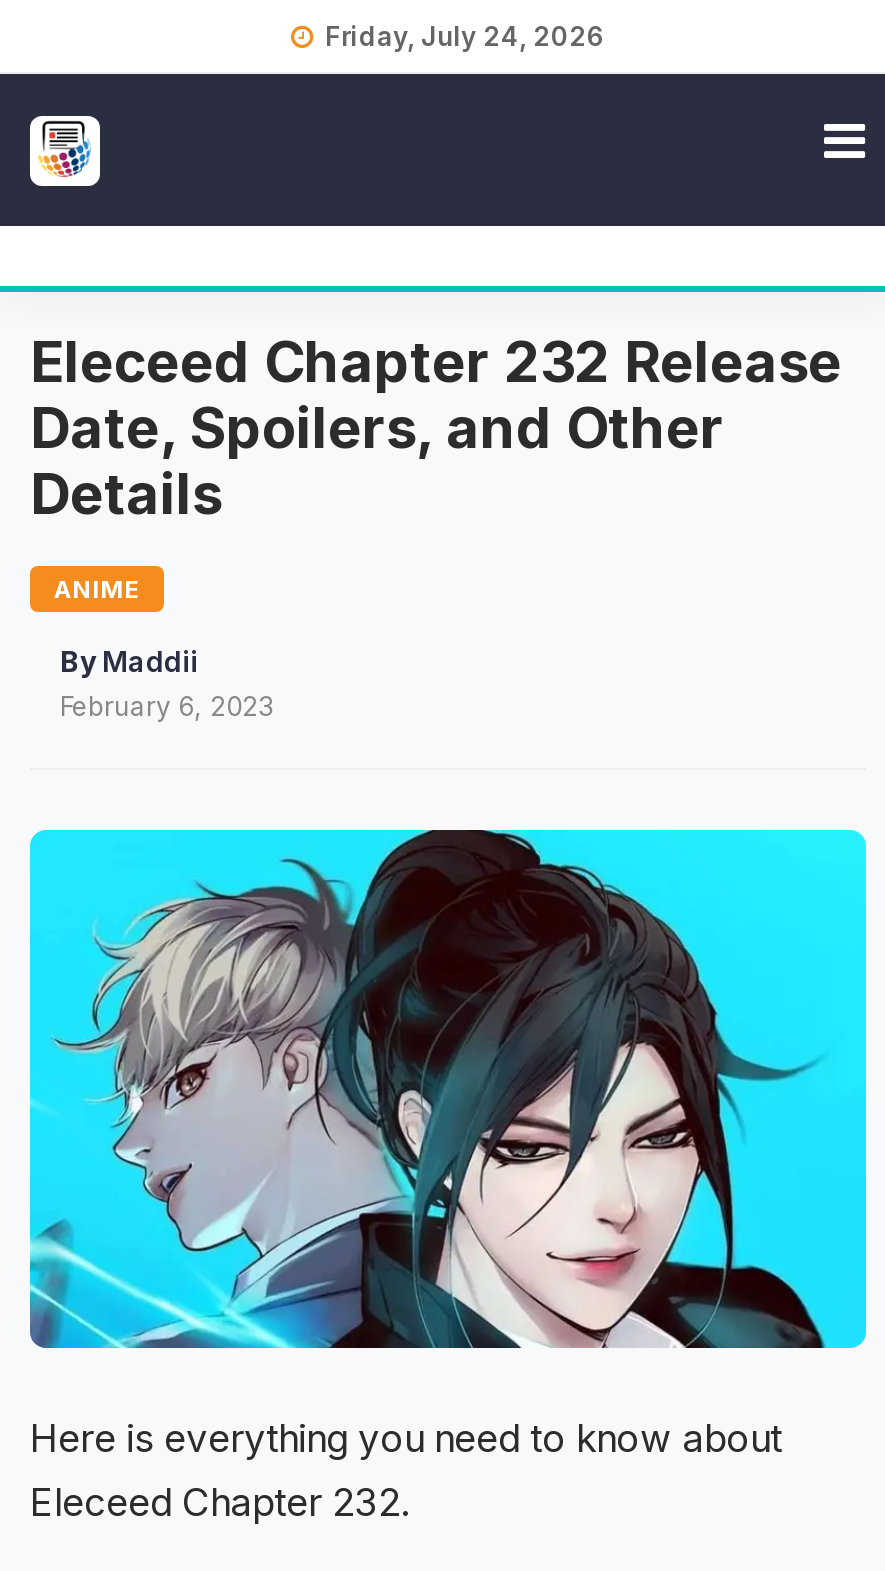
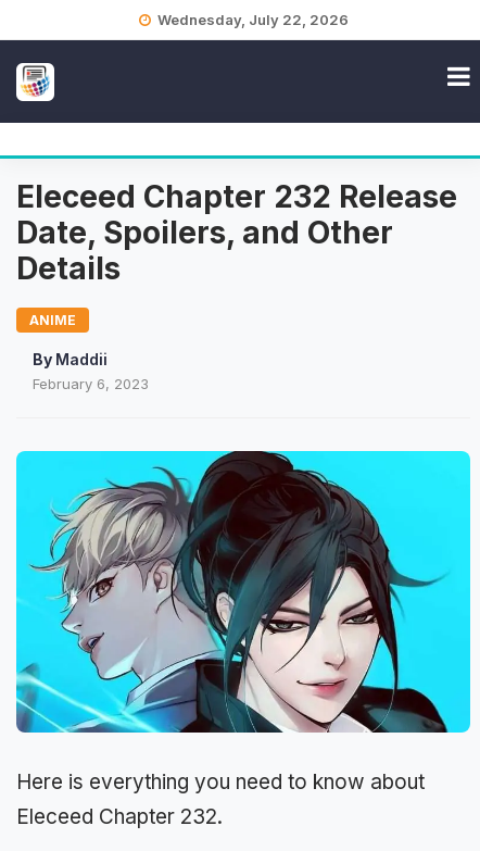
[325,20,605,52] Friday, July 24, 2026 -> [157,11,348,28] Wednesday, July 22, 2026

